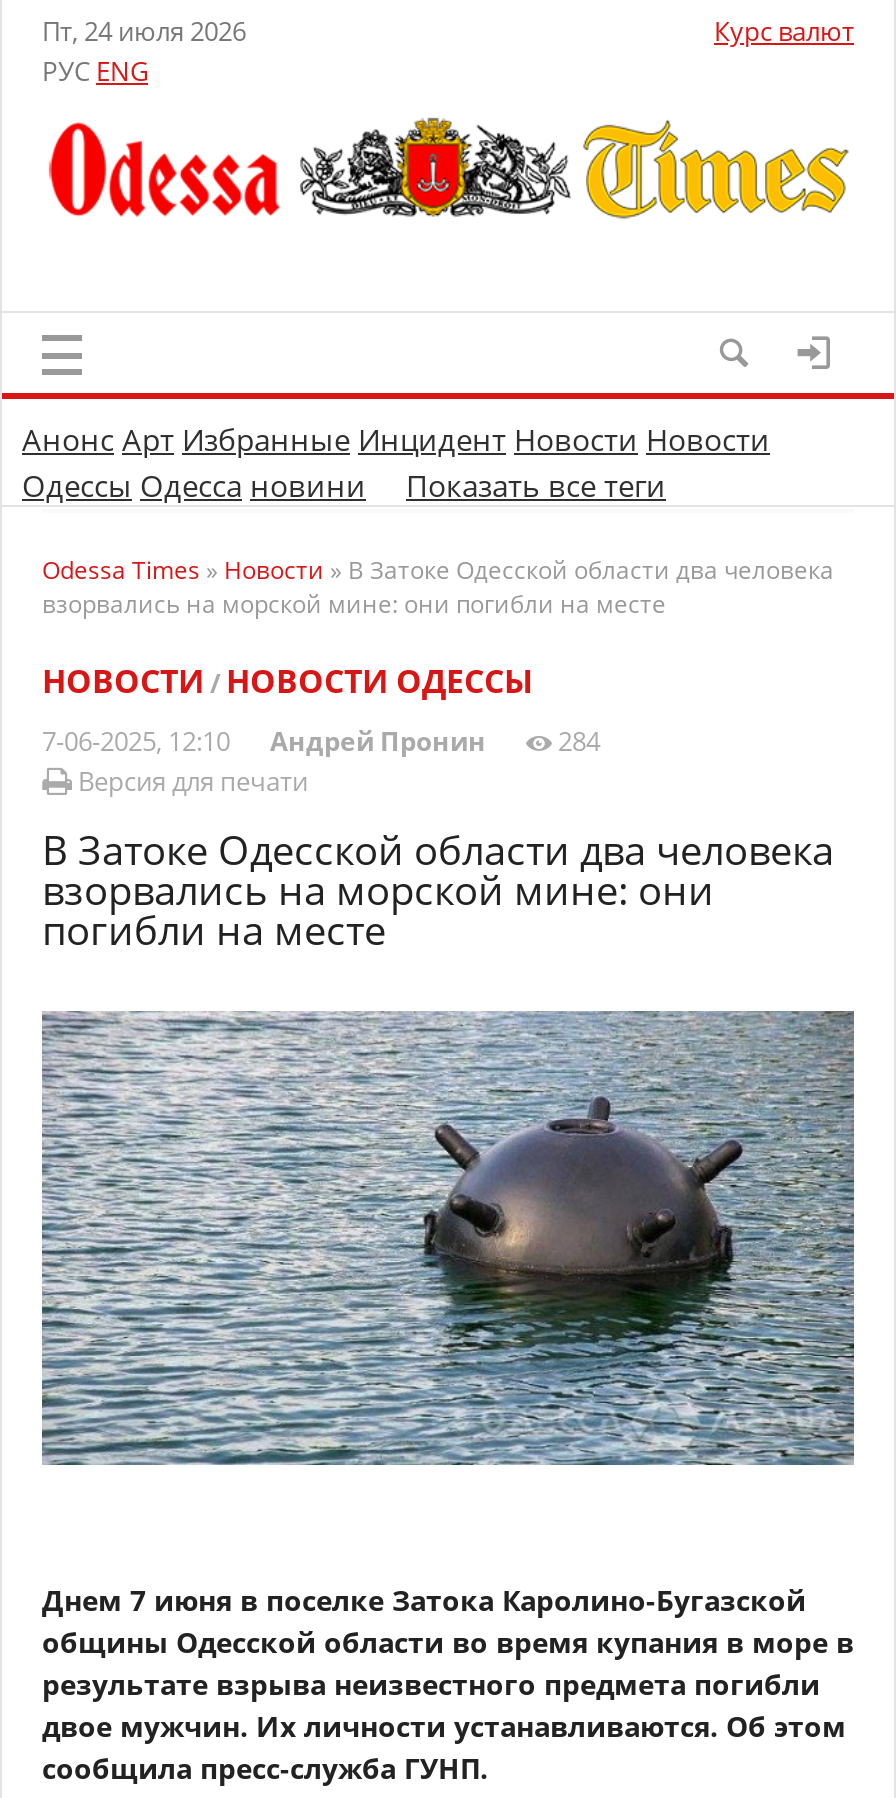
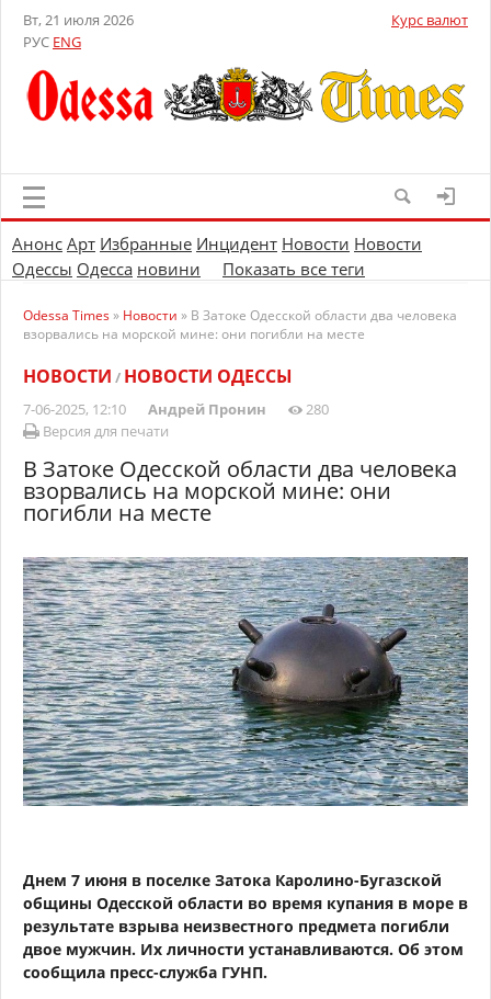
[42,13,246,49] Пт, 24 июля 2026 -> [23,10,134,30] Вт, 21 июля 2026
[42,723,600,759] 7-06-2025, 12:10 Андрей Пронин 284 -> [23,399,329,419] 7-06-2025, 12:10 Андрей Пронин 280

